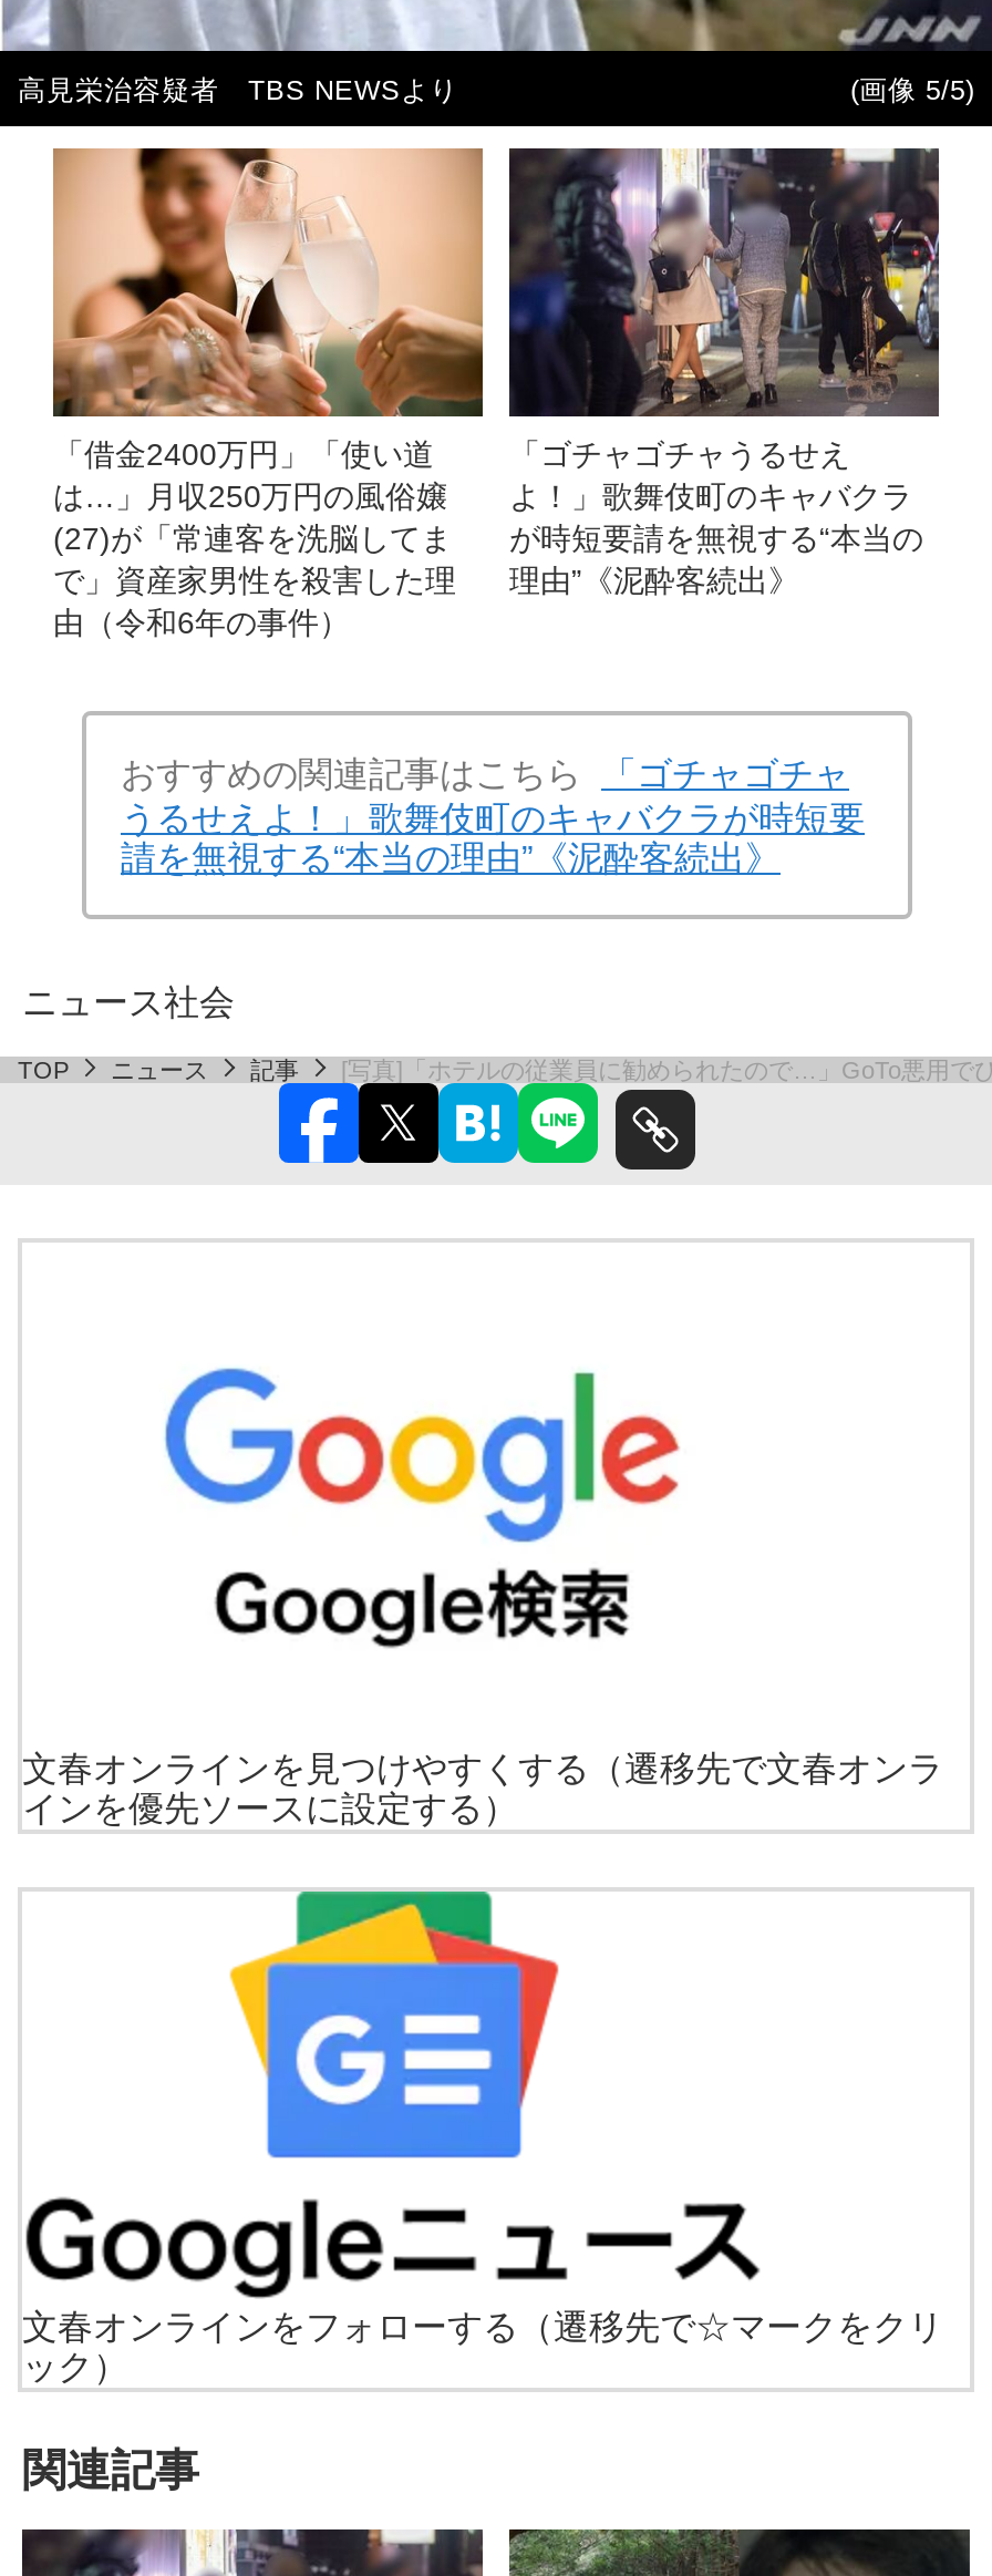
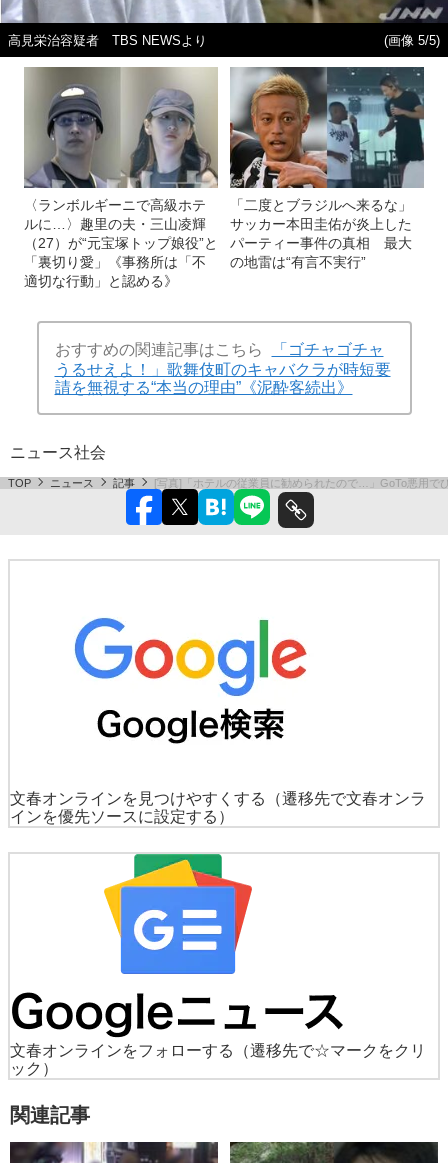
[53,148,483,640] [image] | 「借金2400万円」「使い道 | は…」月収250万円の風俗嬢 | (27)が「常連客を洗脳してま | で」資産家男性を殺害した理 | 由（令和6年の事件） -> [24,67,218,289] [image] | 〈ランボルギーニで高級ホテ | ルに…〉趣里の夫・三山凌輝 | （27）が“元宝塚トップ娘役”と | 「裏切り愛」《事務所は「不 | 適切な行動」と認める》
[507,146,939,598] [image] | 「ゴチャゴチャうるせえ | よ！」歌舞伎町のキャバクラ | が時短要請を無視する“本当の | 理由”《泥酔客続出》 -> [229,66,424,270] [image] | 「二度とブラジルへ来るな」 | サッカー本田圭佑が炎上した | パーティー事件の真相 最大 | の地雷は“有言不実行”

